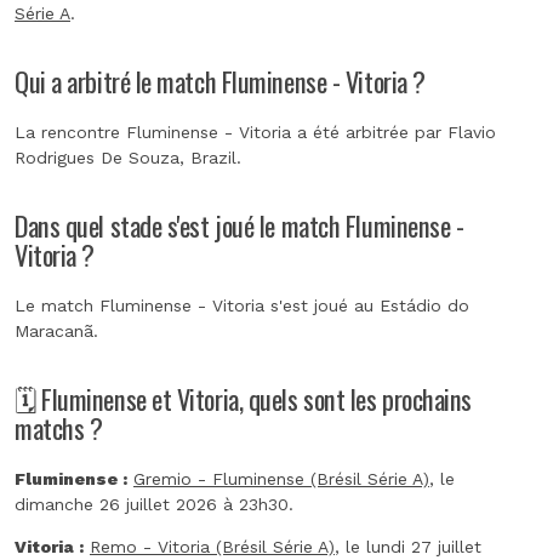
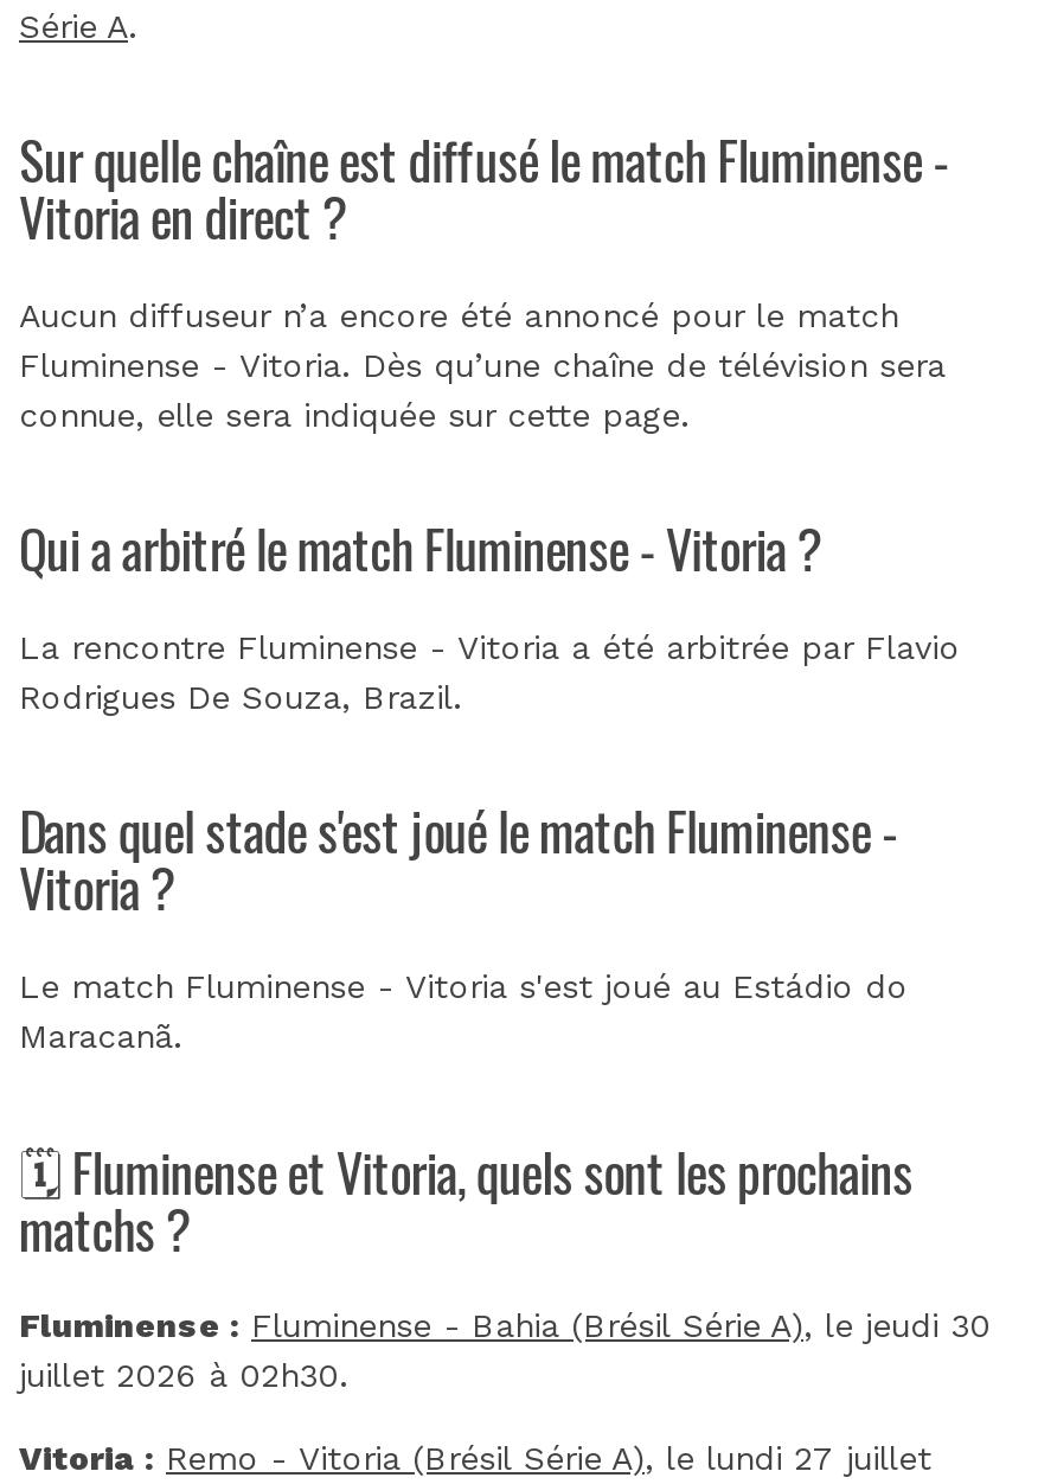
none -> [19,119,948,434] Sur quelle chaîne est diffusé le match Fluminense - | Vitoria en direct ? | Aucun diffuseur n’a encore été annoncé pour le match | Fluminense - Vitoria. Dès qu’une chaîne de télévision sera | connue, elle sera indiquée sur cette page.
[15,469,455,514] Fluminense : Gremio - Fluminense (Brésil Série A), le | dimanche 26 juillet 2026 à 23h30. -> [19,1307,991,1395] Fluminense : Fluminense - Bahia (Brésil Série A), le jeudi 30 | juillet 2026 à 02h30.

